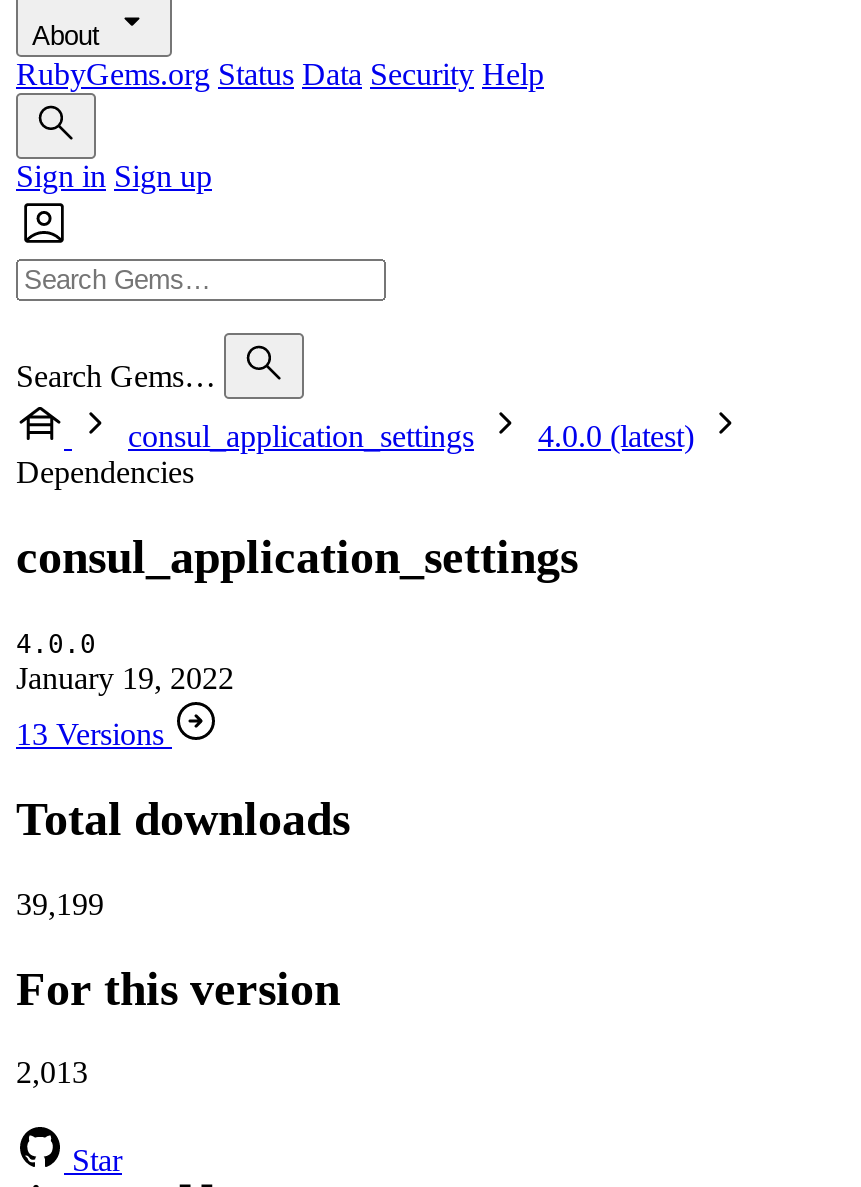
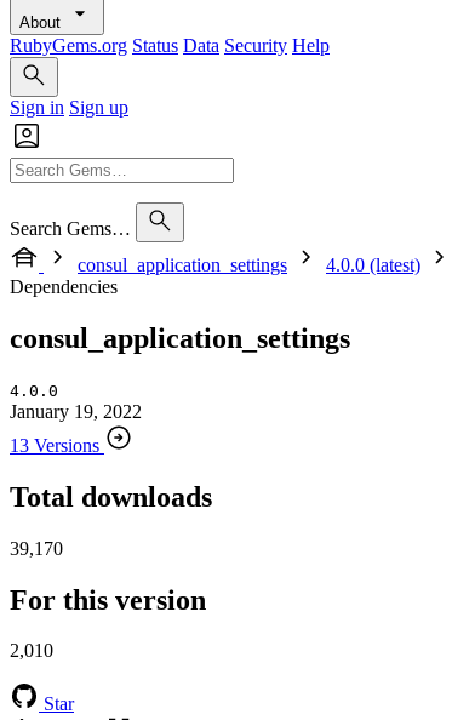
[16,886,104,920] 39,199 -> [10,538,63,558] 39,170
[16,1056,88,1090] 2,013 -> [10,640,53,661] 2,010

